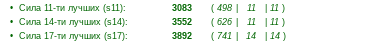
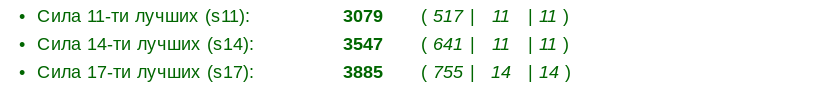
[172,3,192,13] 3083 -> [343,6,383,26] 3079
[211,3,232,13] (498 -> [421,6,463,26] (517
[172,17,192,27] 3552 -> [343,34,383,54] 3547
[211,17,232,27] (626 -> [421,34,463,54] (641
[172,31,192,41] 3892 -> [343,62,383,82] 3885
[211,31,232,41] (741 -> [421,62,463,82] (755

